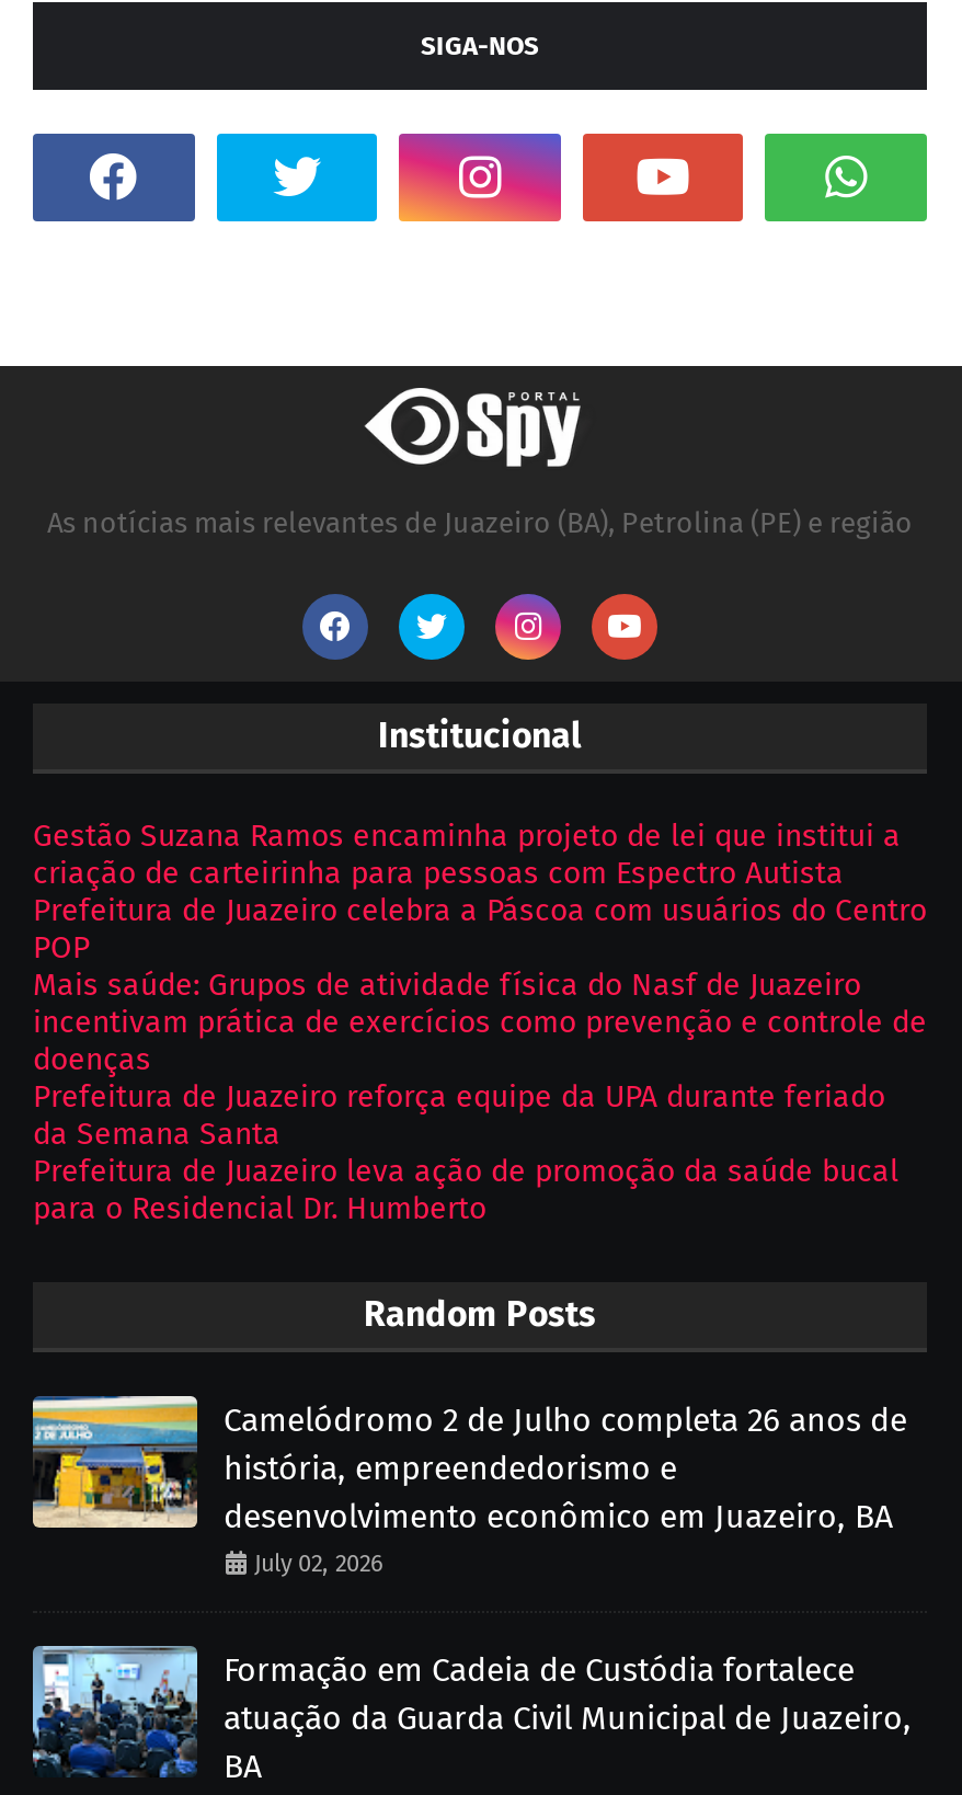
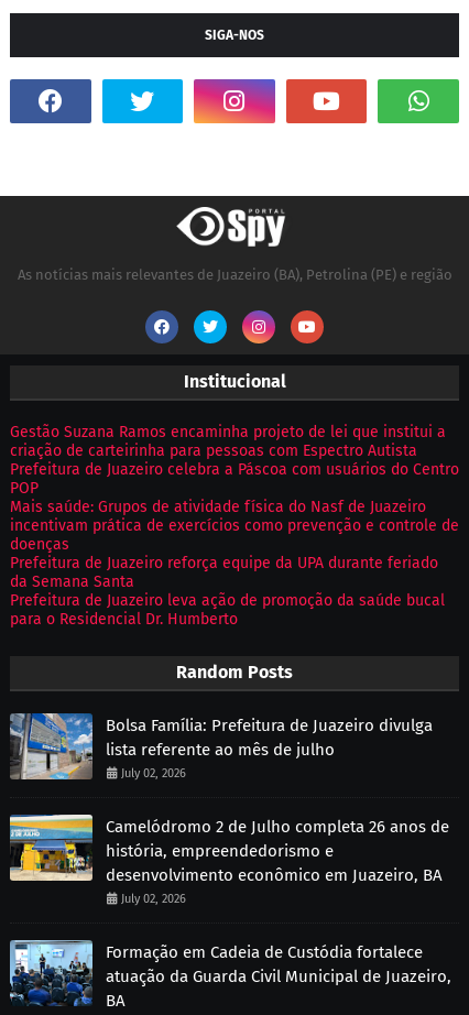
none -> [10,712,433,781] [image] | Bolsa Família: Prefeitura de Juazeiro divulga | lista referente ao mês de julho | July 02, 2026

